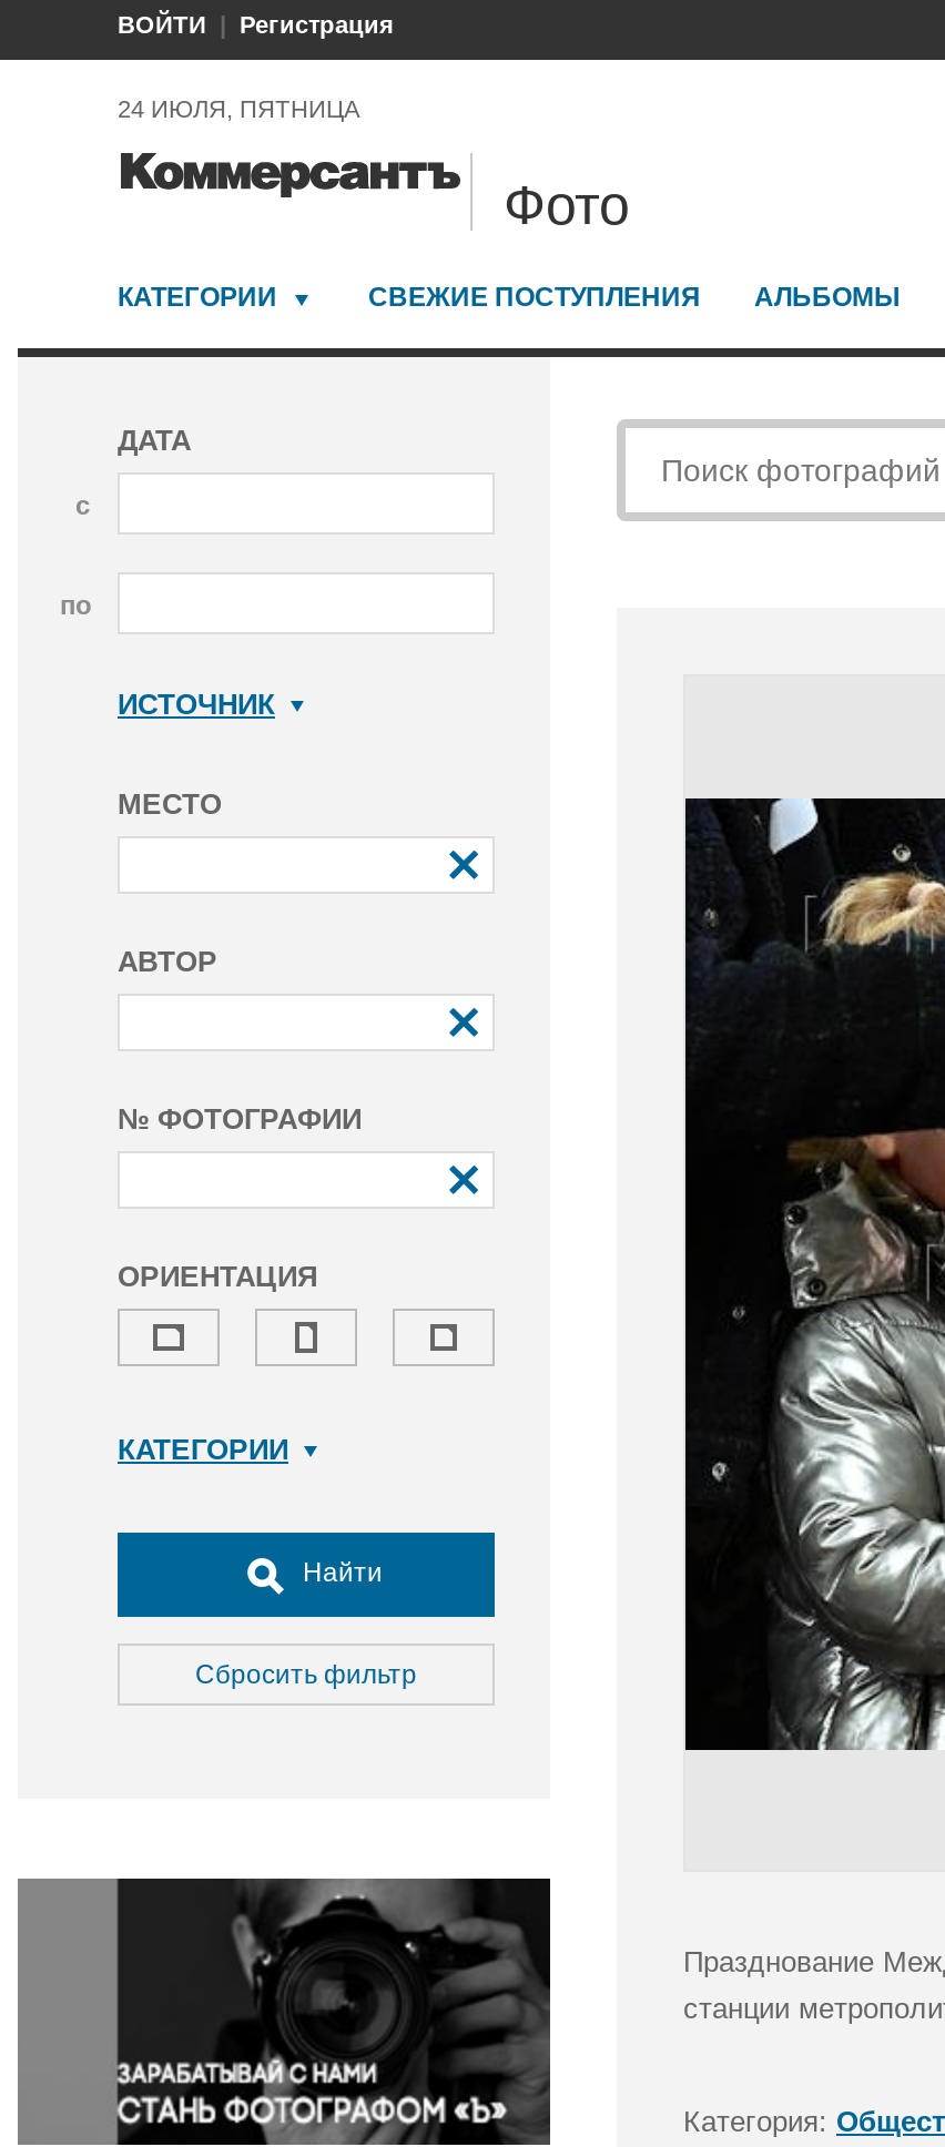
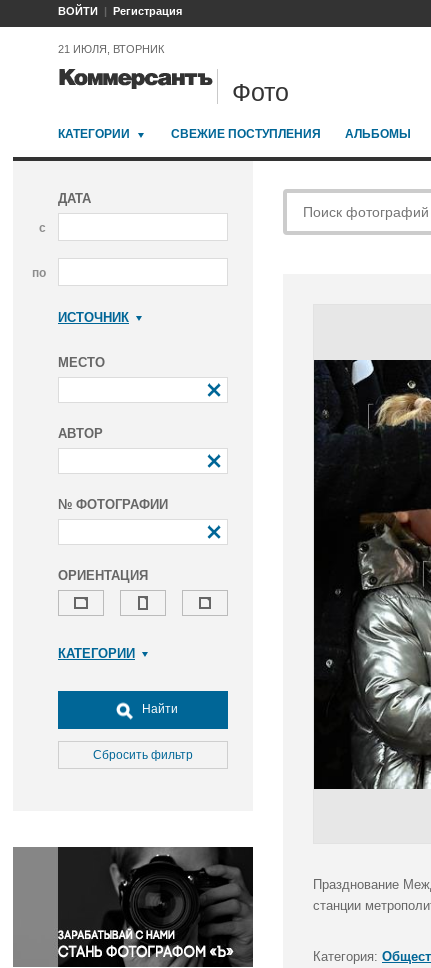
[118,95,359,122] 24 ИЮЛЯ, ПЯТНИЦА -> [58,43,164,55] 21 ИЮЛЯ, ВТОРНИК

